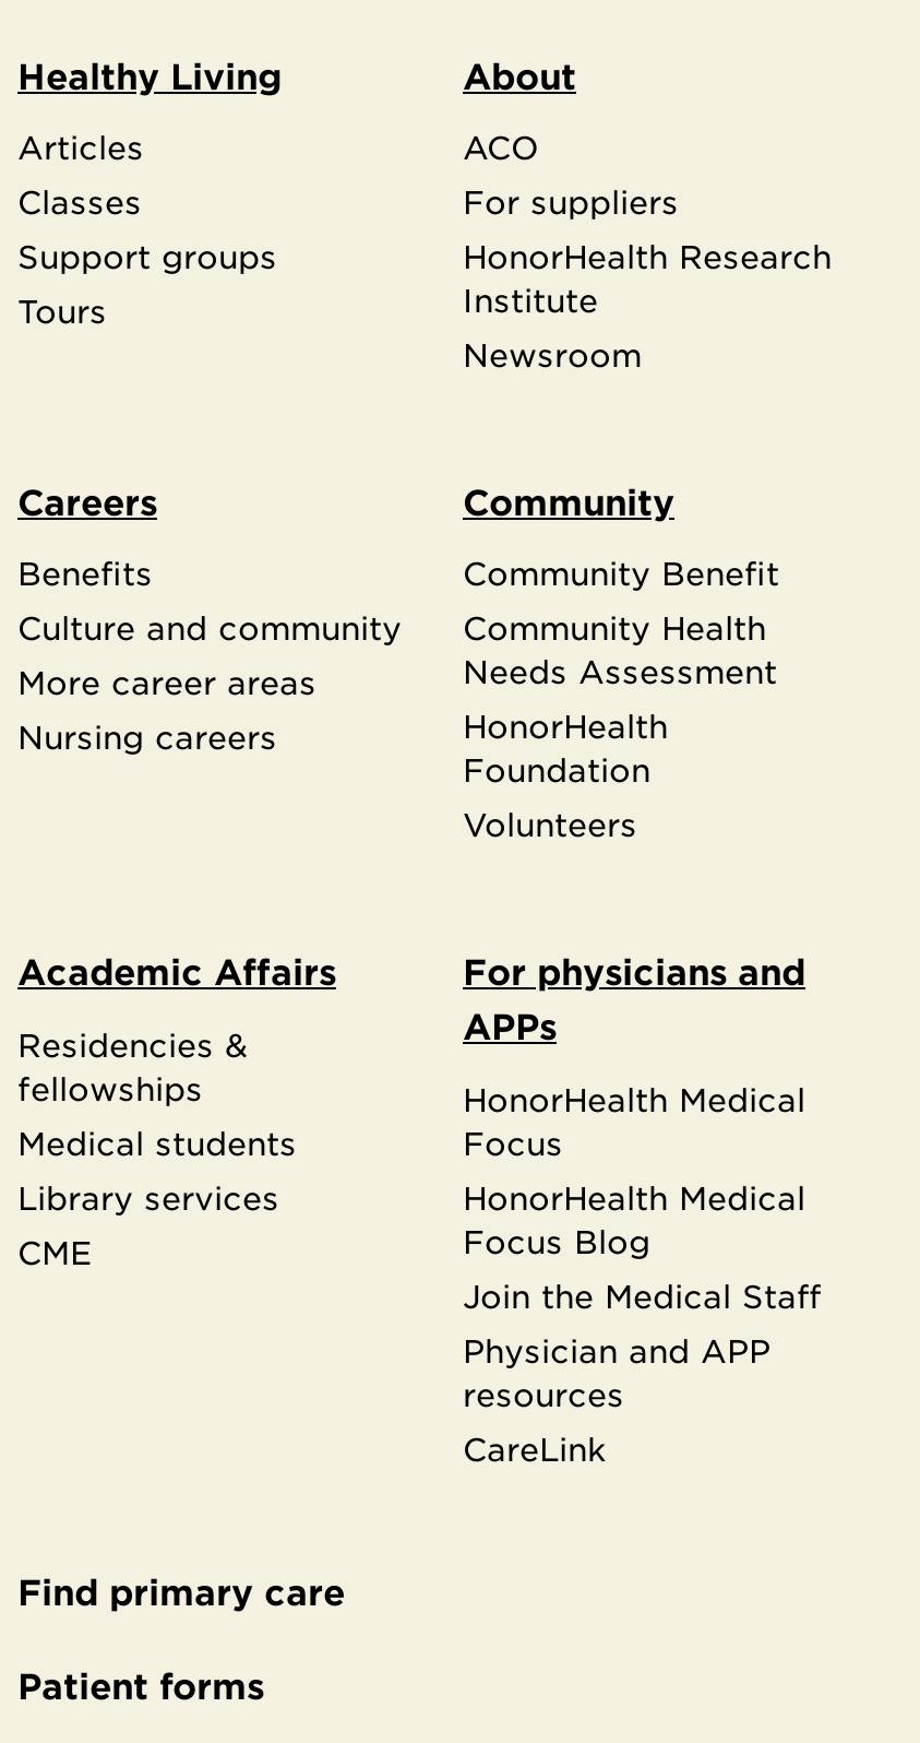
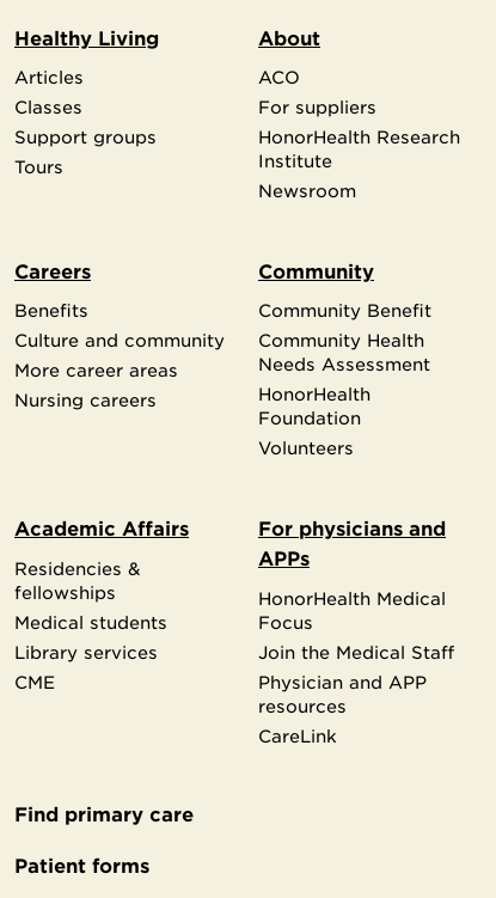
[463,1178,805,1259] HonorHealth Medical | Focus Blog -> none

